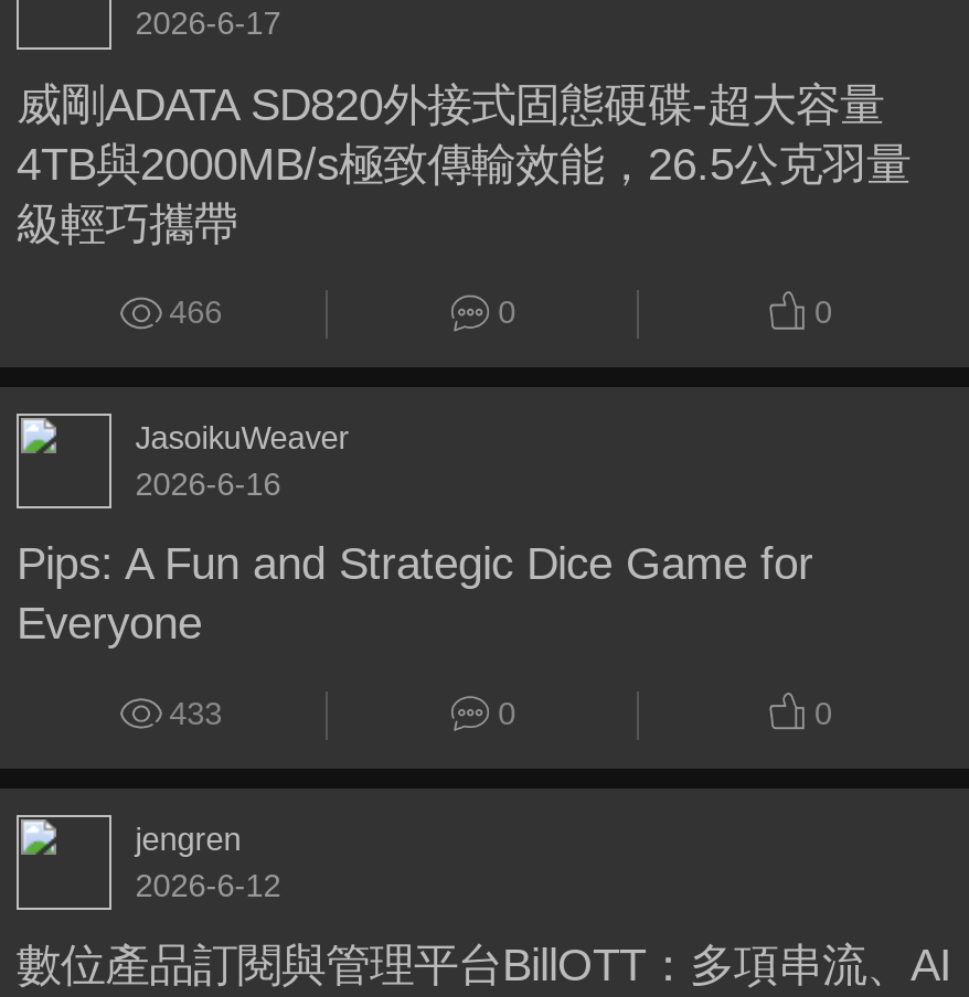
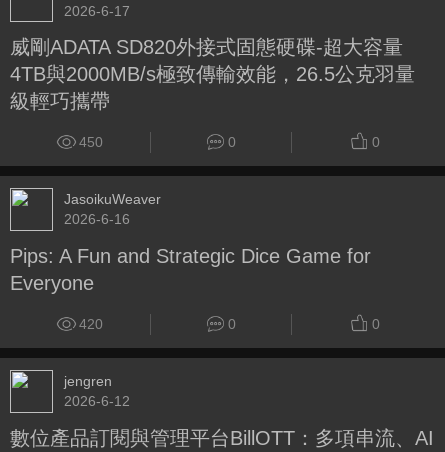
[169,295,222,330] 466 -> [79,134,103,150] 450
[169,696,222,731] 433 -> [79,315,103,331] 420

